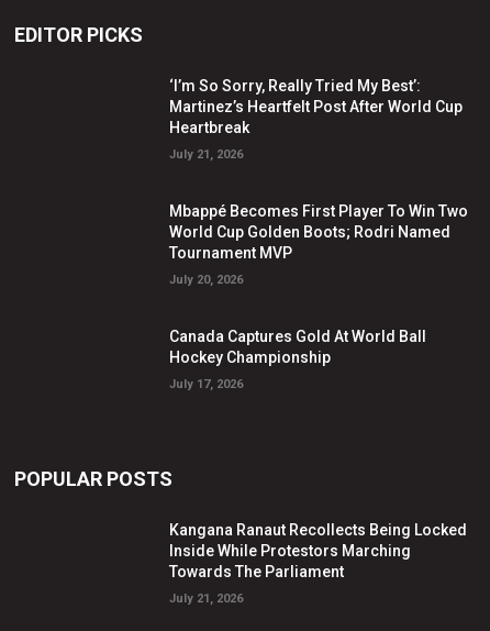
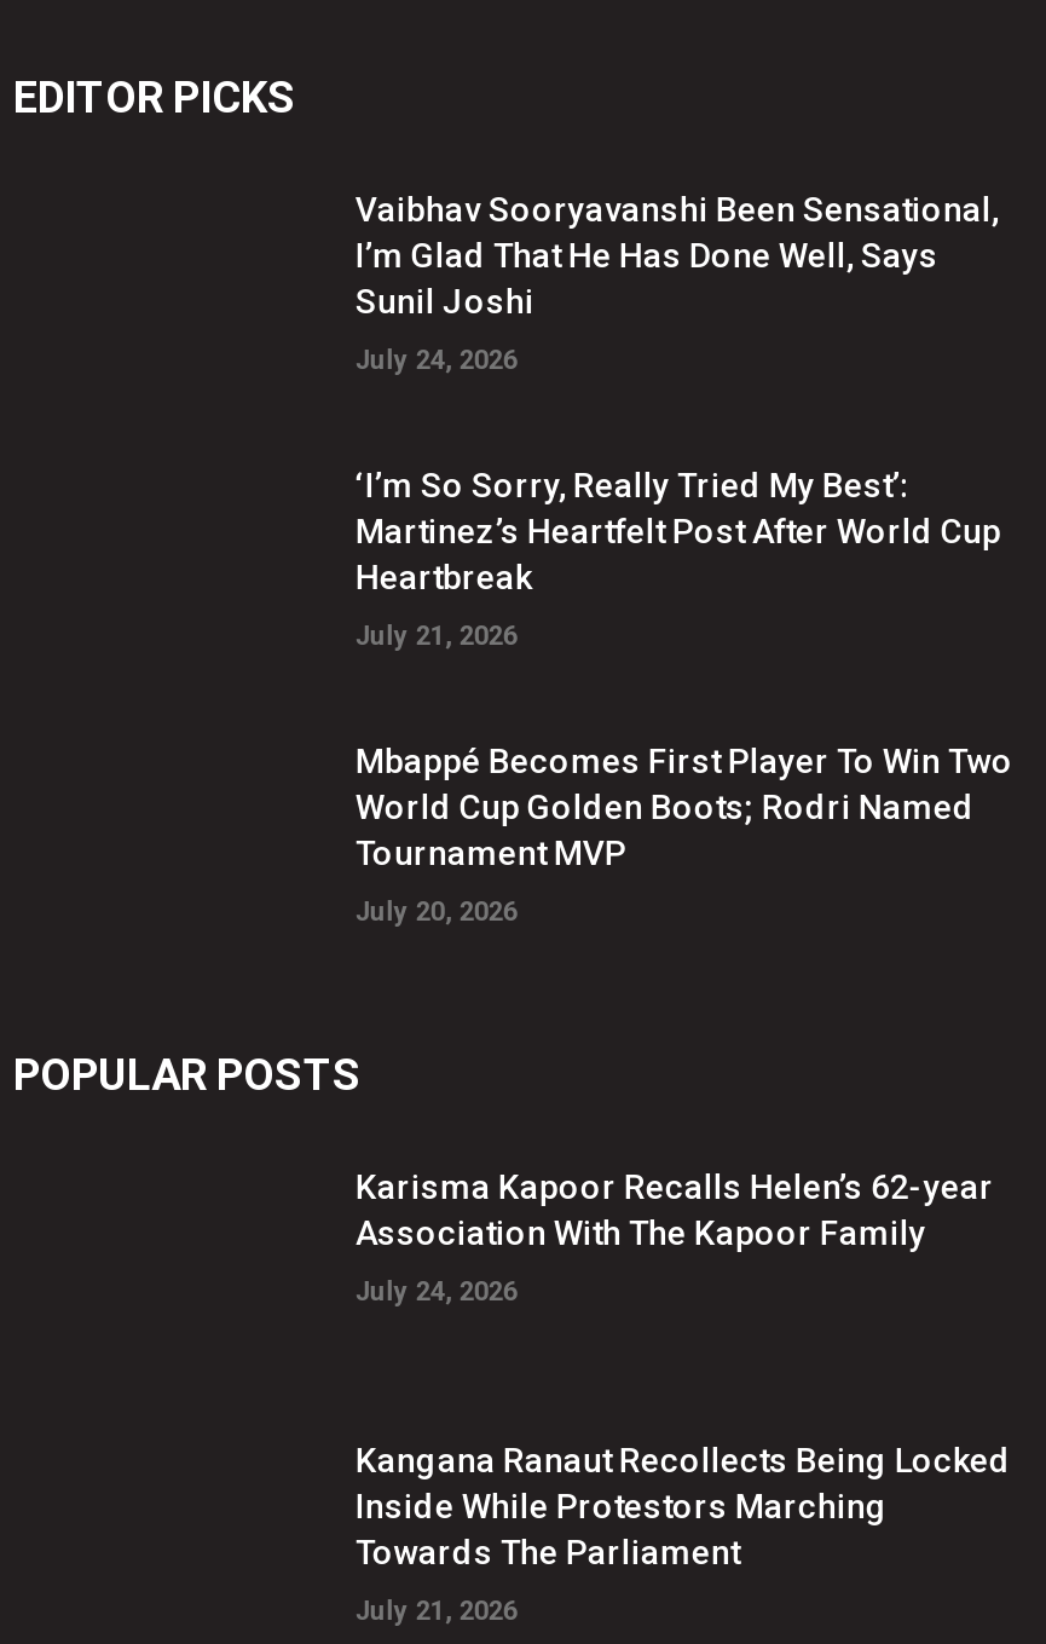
none -> [355,191,999,377] Vaibhav Sooryavanshi Been Sensational, | I’m Glad That He Has Done Well, Says | Sunil Joshi | July 24, 2026
[170,328,427,391] Canada Captures Gold At World Ball | Hockey Championship | July 17, 2026 -> none
none -> [355,1167,994,1307] Karisma Kapoor Recalls Helen’s 62-year | Association With The Kapoor Family | July 24, 2026

